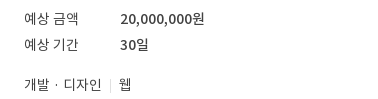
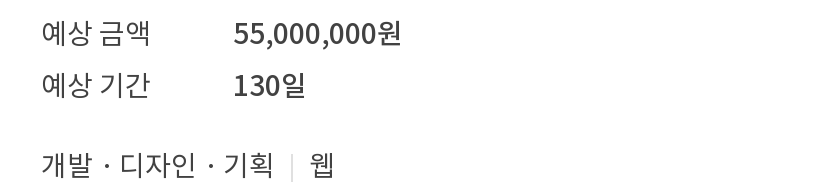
[120,10,205,28] 20,000,000원 -> [233,16,403,52] 55,000,000원
[120,36,149,54] 30일 -> [233,68,307,104] 130일
[24,76,102,94] 개발 · 디자인 -> [41,148,275,184] 개발 · 디자인 · 기획

